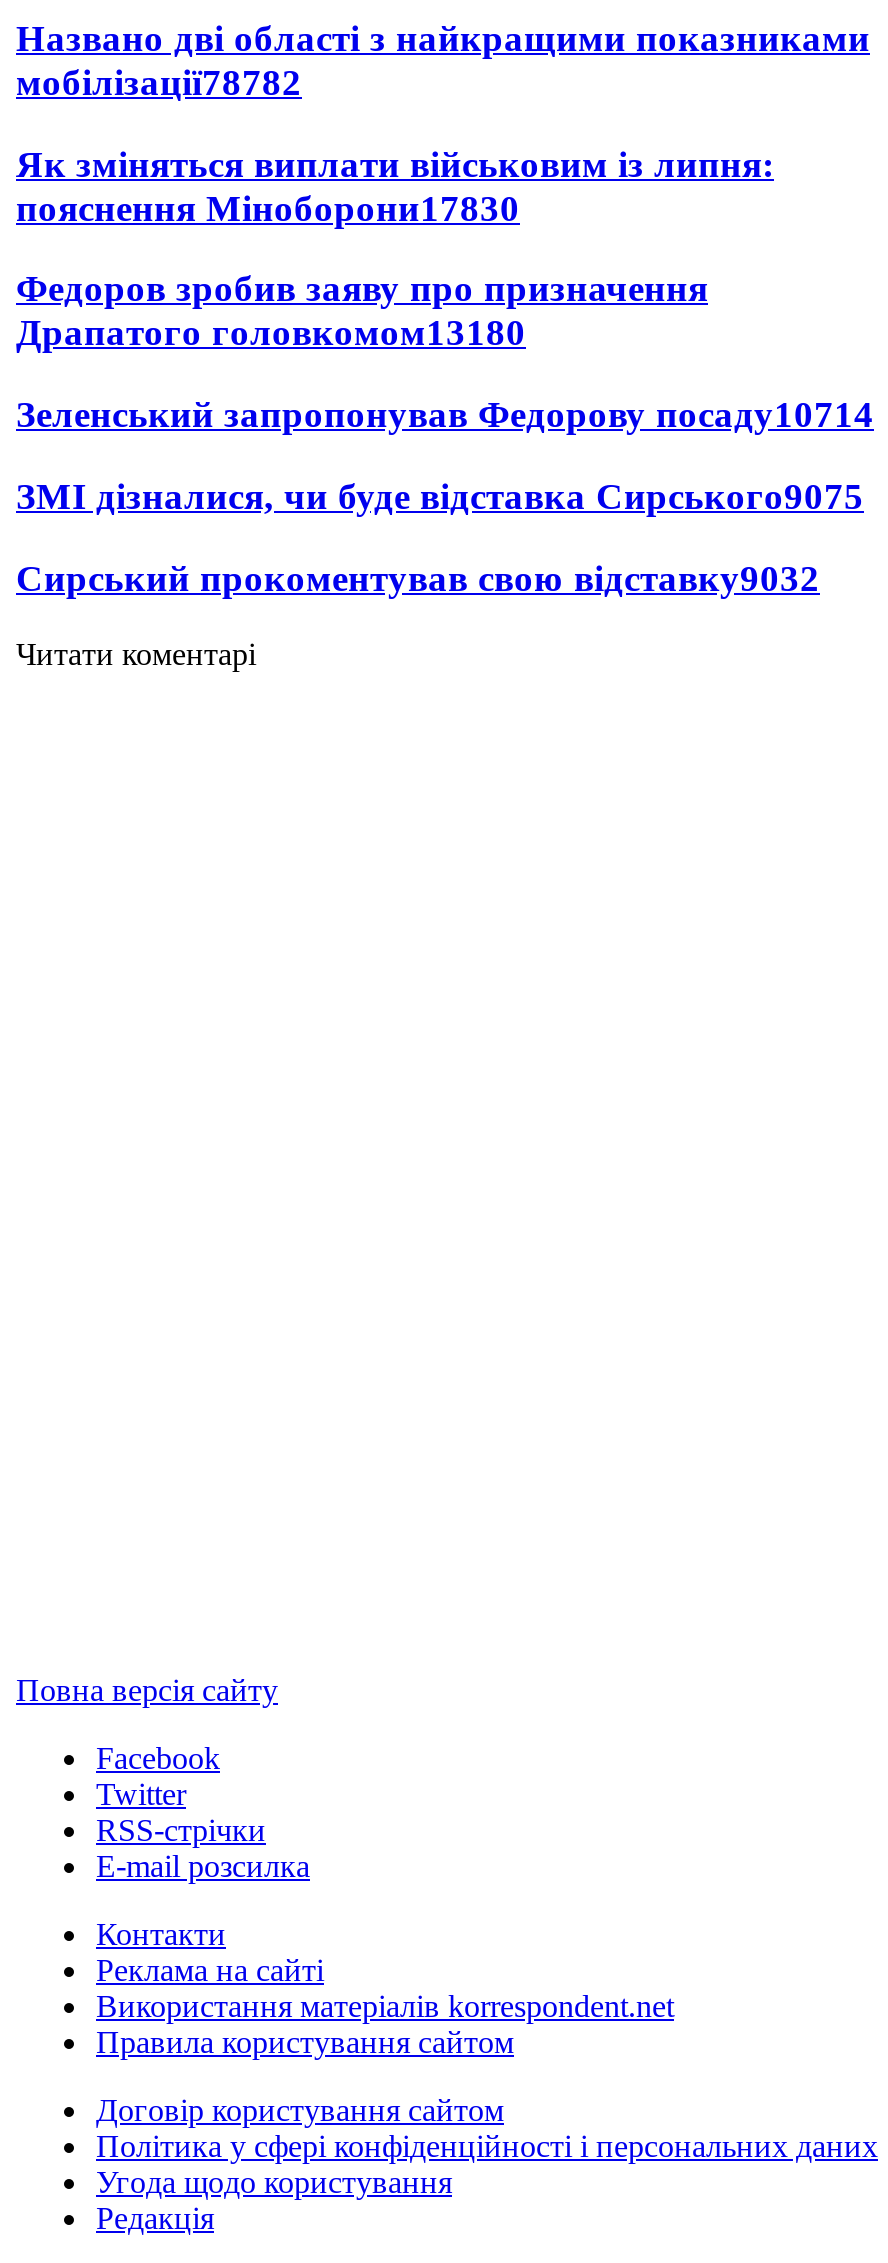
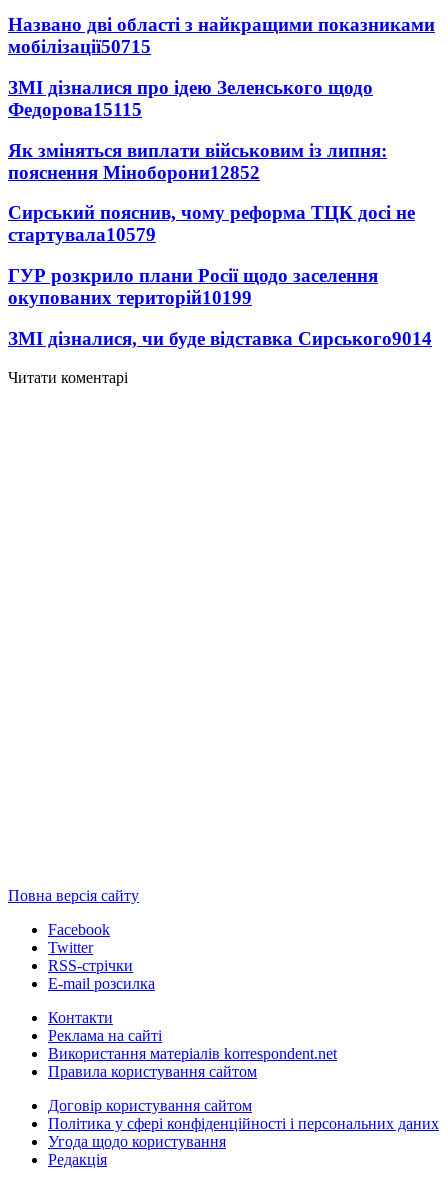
[16,61,302,103] мобілізації78782 -> [8,36,373,120] мобілізації50715 | ЗМІ дізналися про ідею Зеленського щодо | Федорова15115
moved [16,143,774,185] -> [8,140,387,161]: Як зміняться виплати військовим із липня:
[16,187,874,599] пояснення Міноборони17830 | Федоров зробив заяву про призначення | Драпатого головкомом13180 | Зеленський запропонував Федорову посаду10714 | ЗМІ дізналися, чи буде відставка Сирського9075 | Сирський прокоментував свою відставку9032 -> [8,162,432,349] пояснення Міноборони12852 | Сирський пояснив, чому реформа ТЦК досі не | стартувала10579 | ГУР розкрило плани Росії щодо заселення | окупованих територій10199 | ЗМІ дізналися, чи буде відставка Сирського9014

